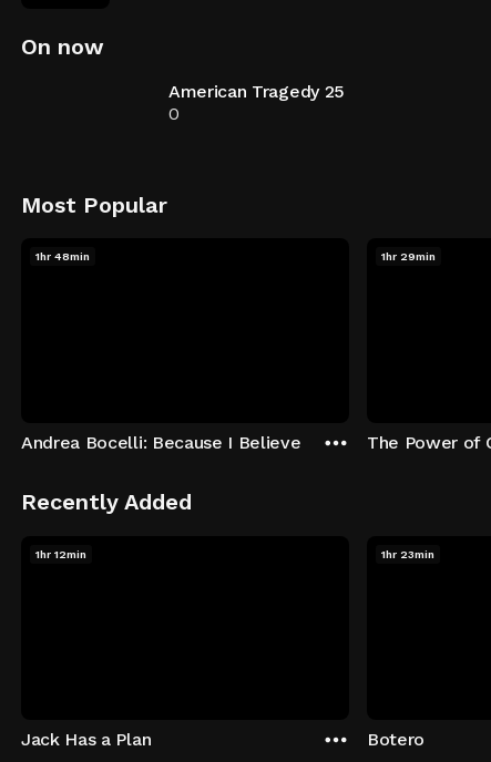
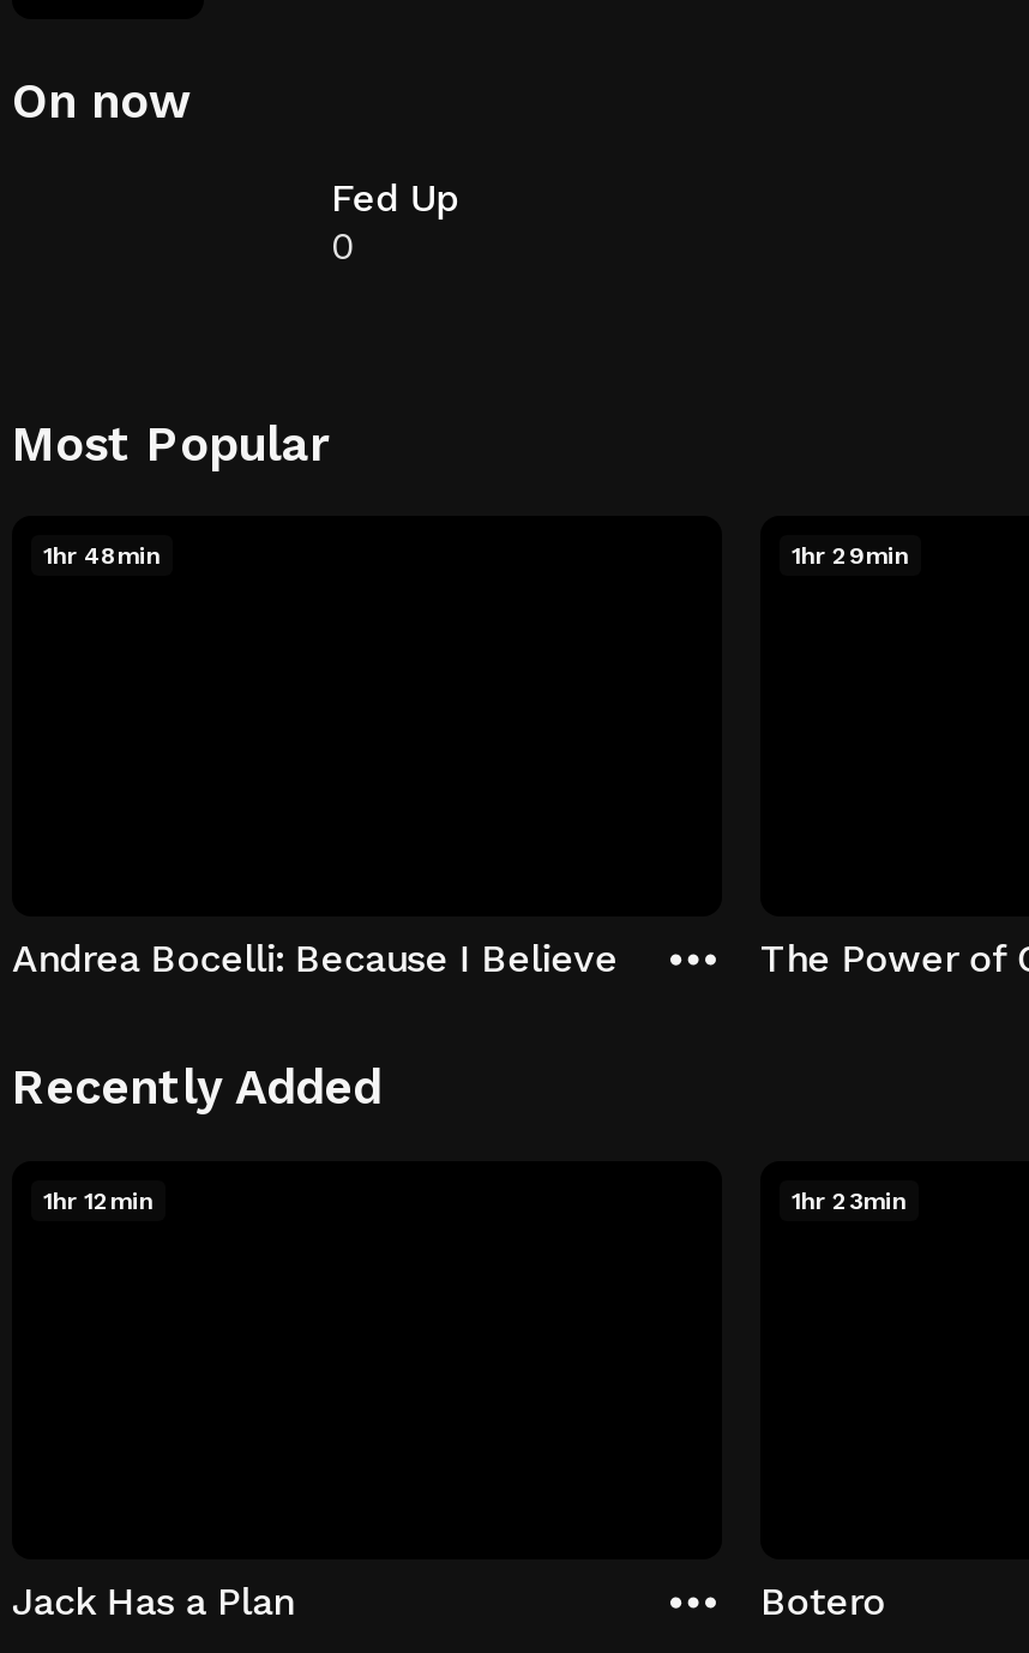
[168,81,345,102] American Tragedy 25 -> [331,175,458,221] Fed Up

